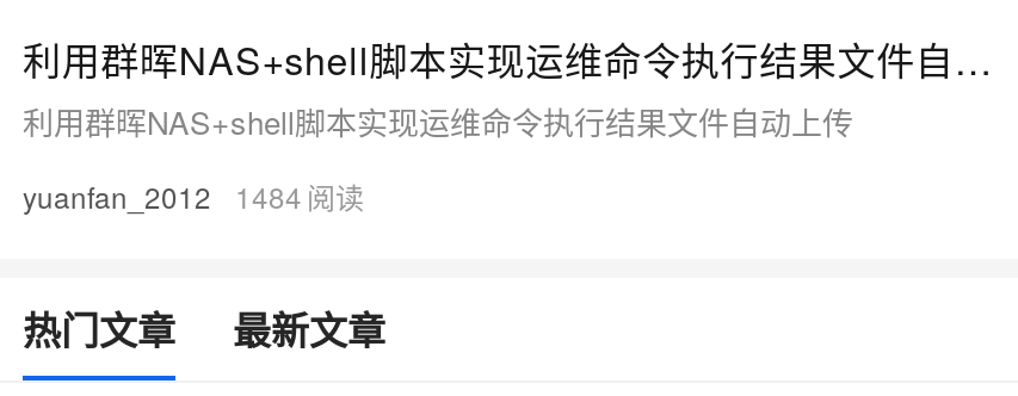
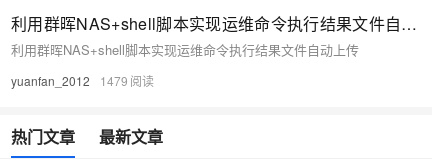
[23,177,302,217] yuanfan_2012 1484 -> [11,72,128,89] yuanfan_2012 1479

